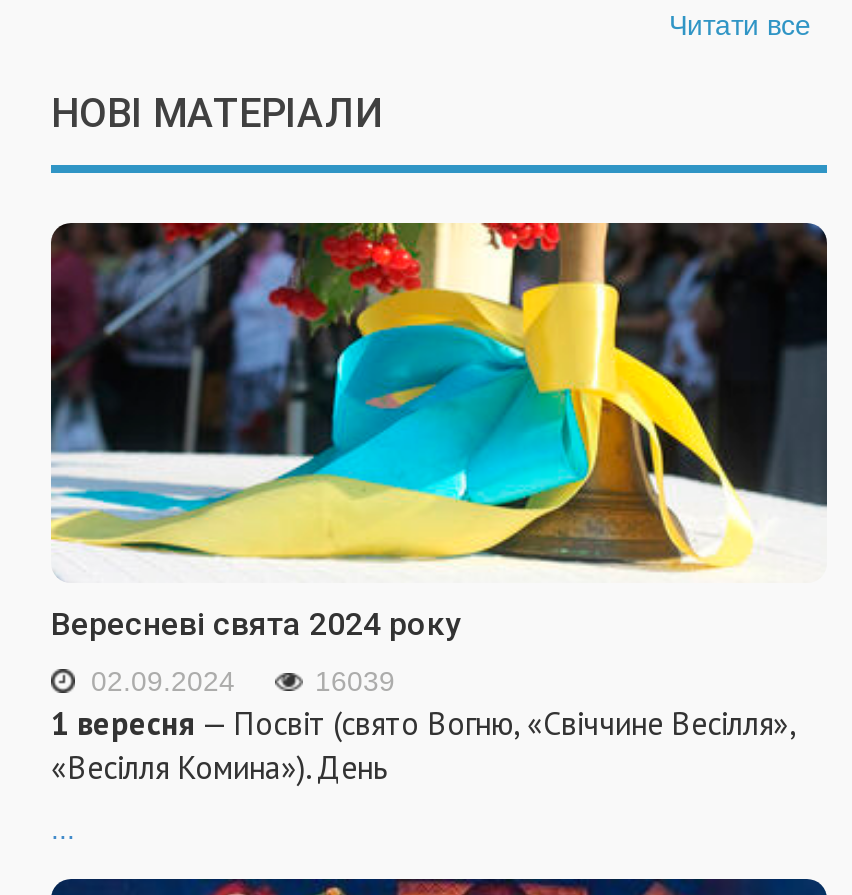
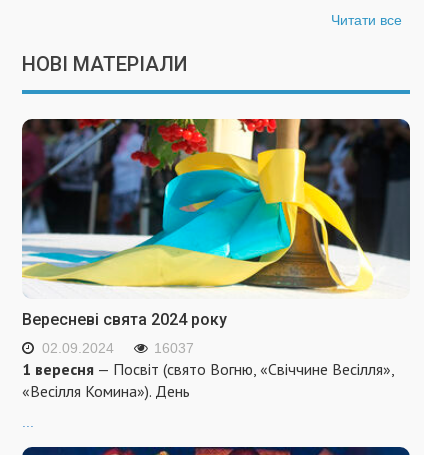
[315,666,395,698] 16039 -> [154,340,194,356] 16037

